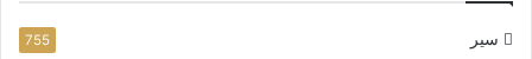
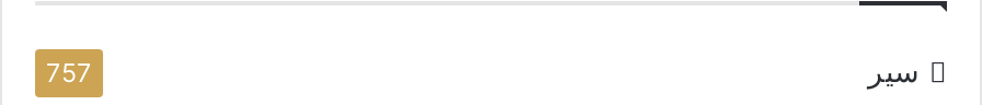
[25,32,50,48] 755 -> [46,59,92,90] 757

